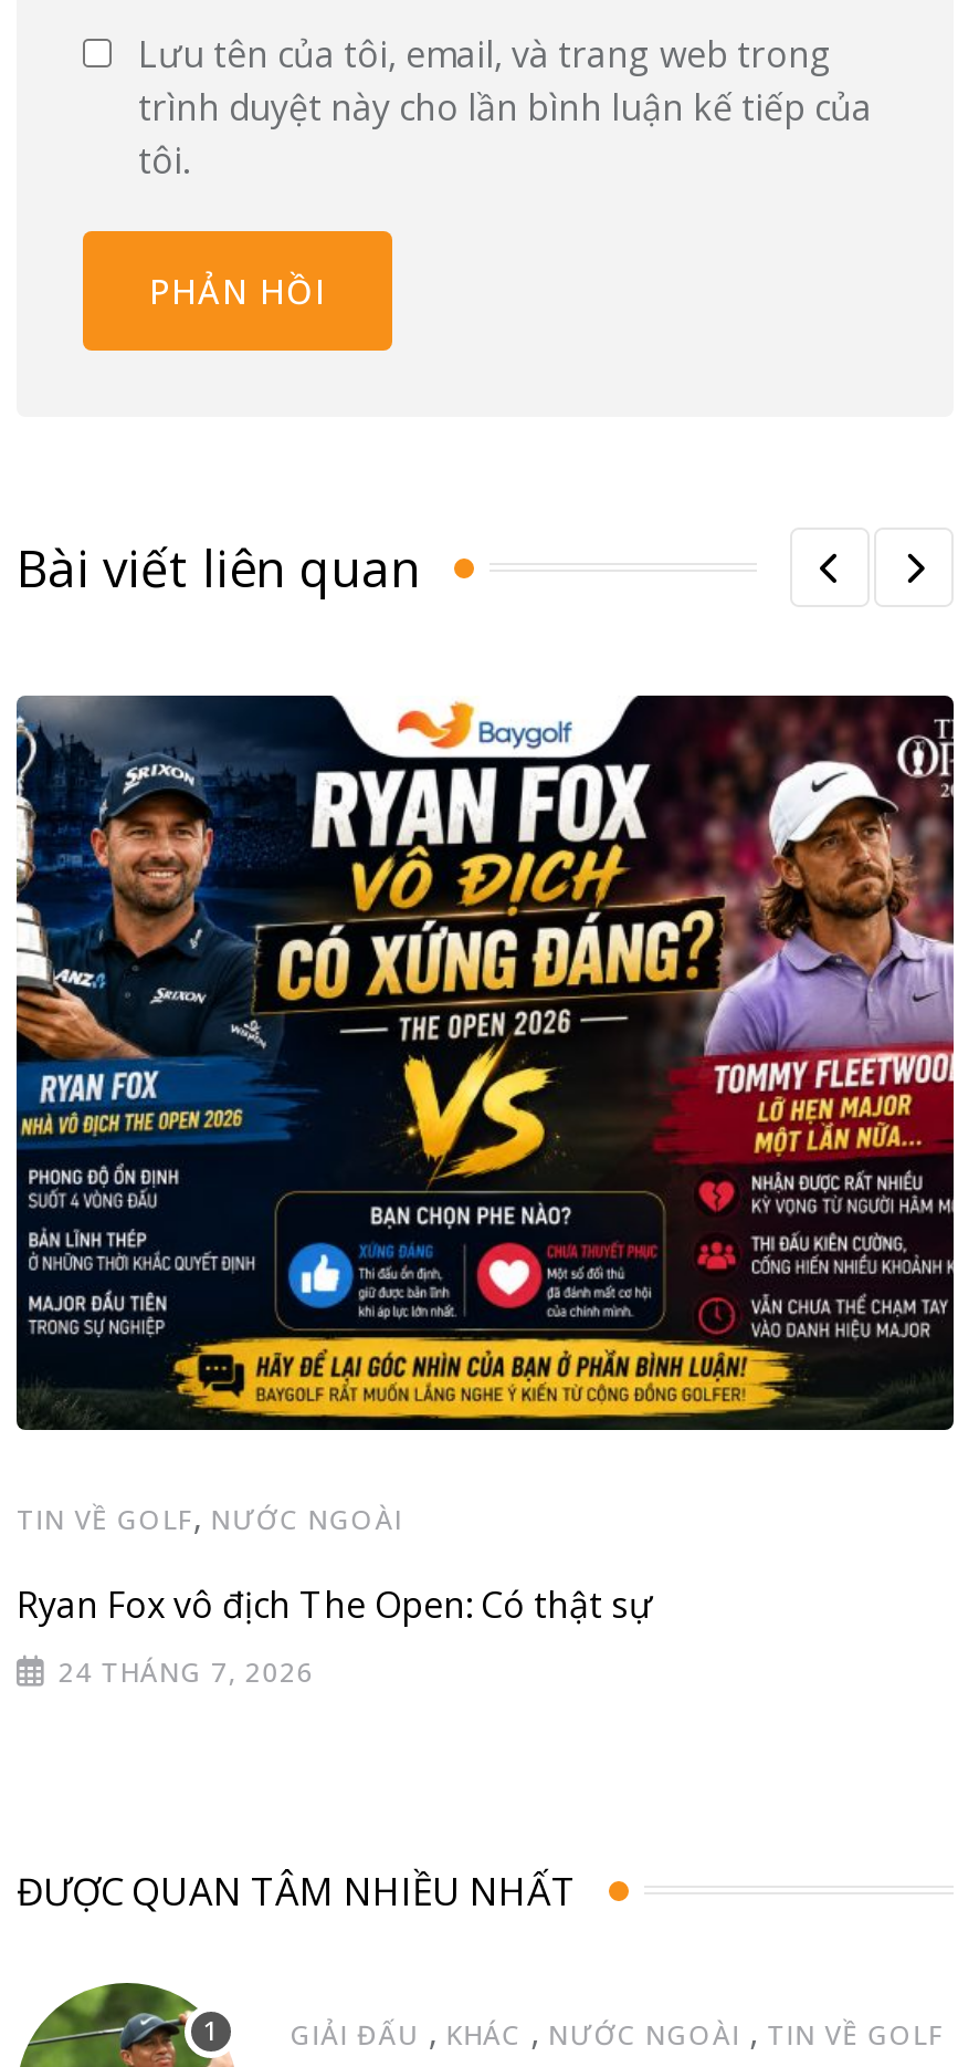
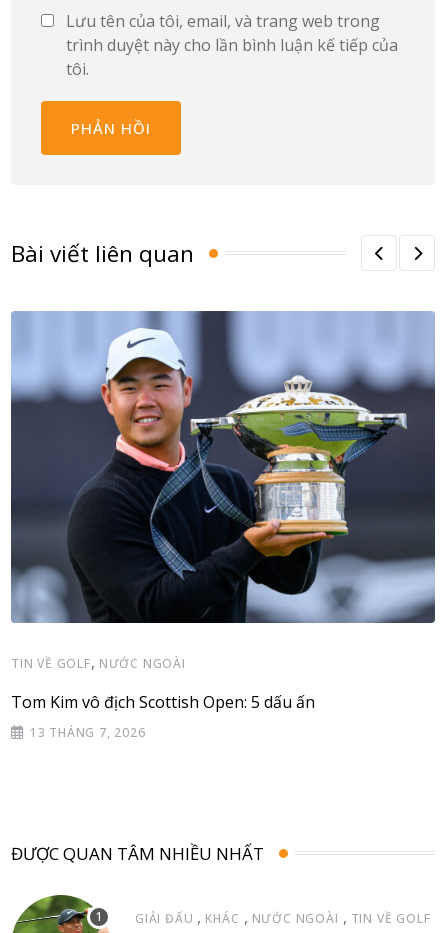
[14,693,956,1432] [image] -> [10,310,436,624] [image]
moved [17,1491,403,1540] -> [11,651,186,673]: TIN VỀ GOLF, NƯỚC NGOÀI
[17,1580,653,1629] Ryan Fox vô địch The Open: Có thật sự -> [11,691,315,713] Tom Kim vô địch Scottish Open: 5 dấu ấn
[58,1653,314,1691] 24 THÁNG 7, 2026 -> [30,724,146,741] 13 THÁNG 7, 2026

